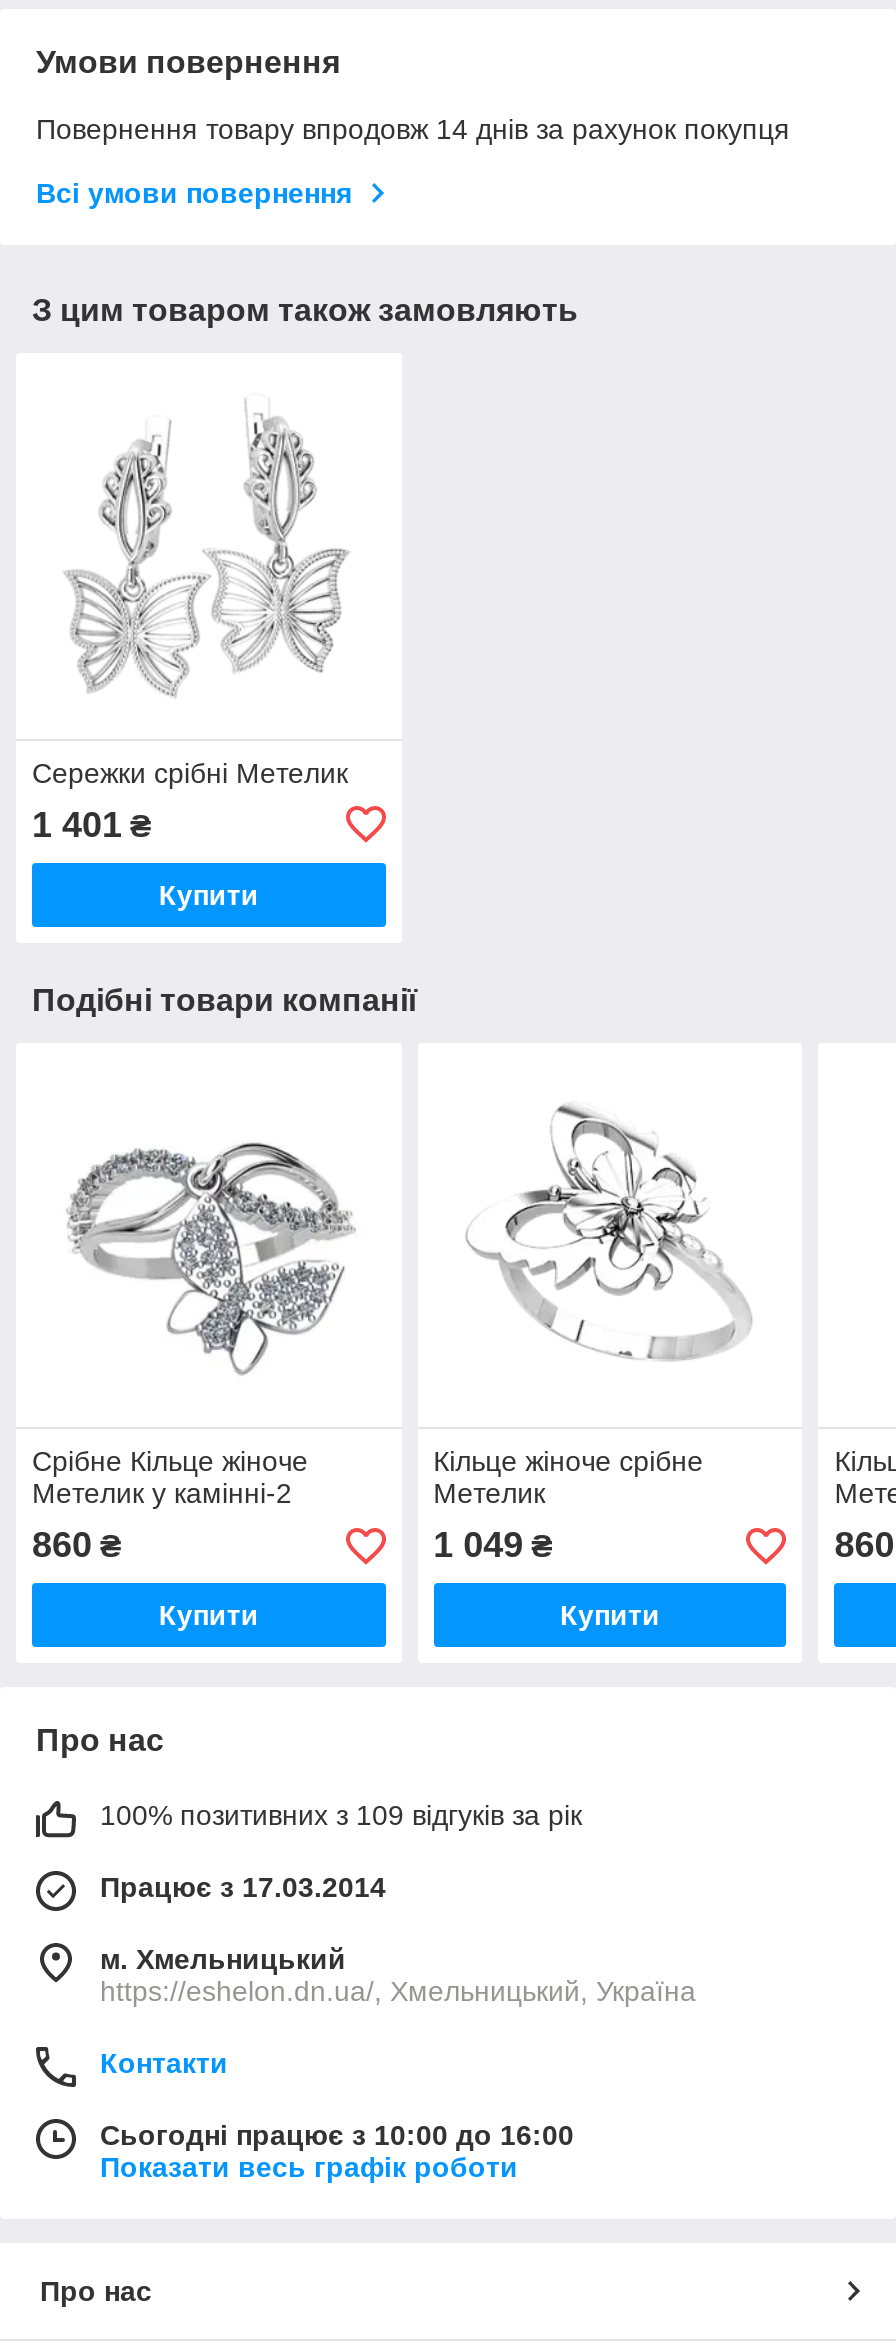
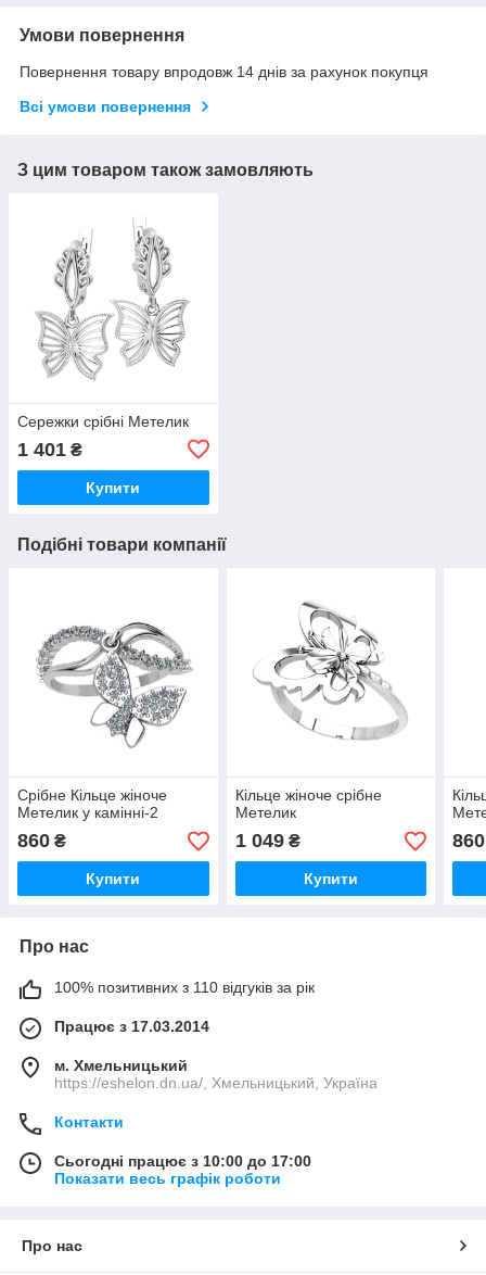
[100,1800,582,1832] 100% позитивних з 109 відгуків за рік -> [54,979,315,996] 100% позитивних з 110 відгуків за рік
[100,2120,574,2152] Сьогодні працює з 10:00 до 16:00 -> [54,1153,311,1170] Сьогодні працює з 10:00 до 17:00

